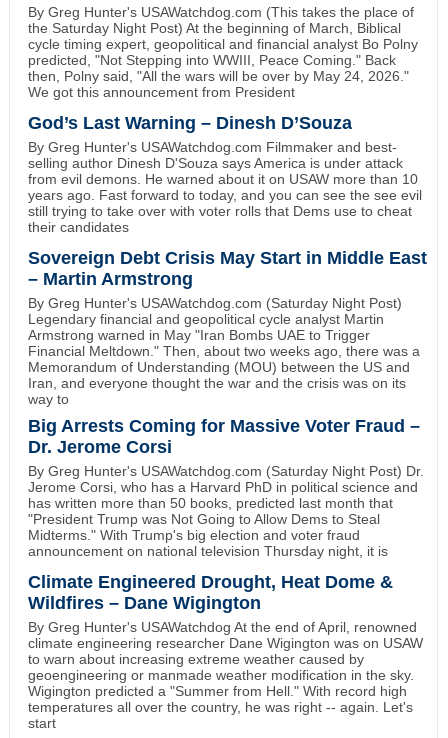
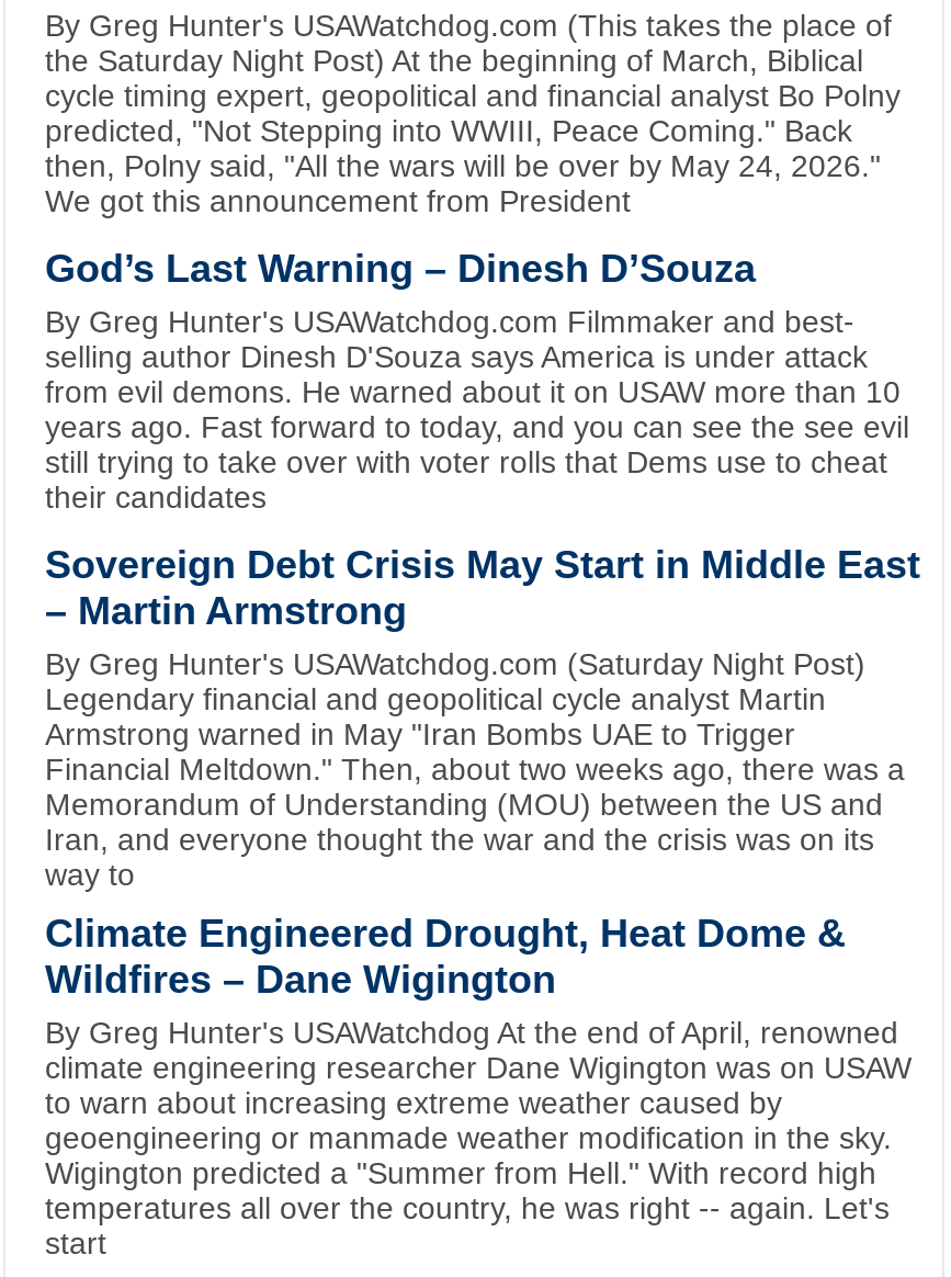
[28,416,424,559] Big Arrests Coming for Massive Voter Fraud – | Dr. Jerome Corsi | By Greg Hunter's USAWatchdog.com (Saturday Night Post) Dr. | Jerome Corsi, who has a Harvard PhD in political science and | has written more than 50 books, predicted last month that | "President Trump was Not Going to Allow Dems to Steal | Midterms." With Trump's big election and voter fraud | announcement on national television Thursday night, it is -> none

